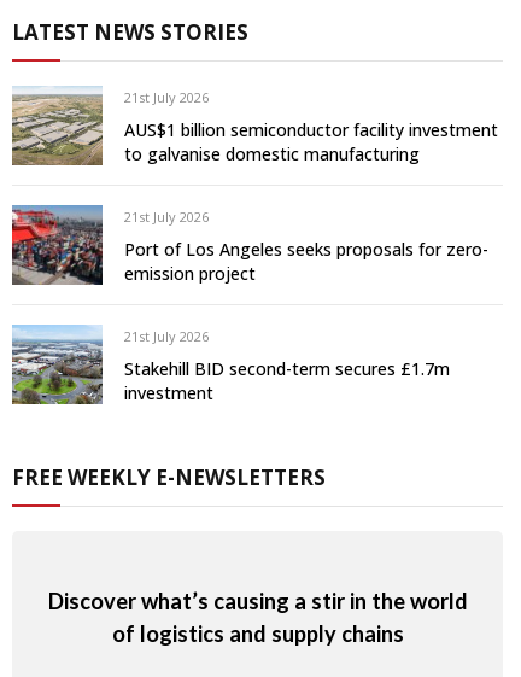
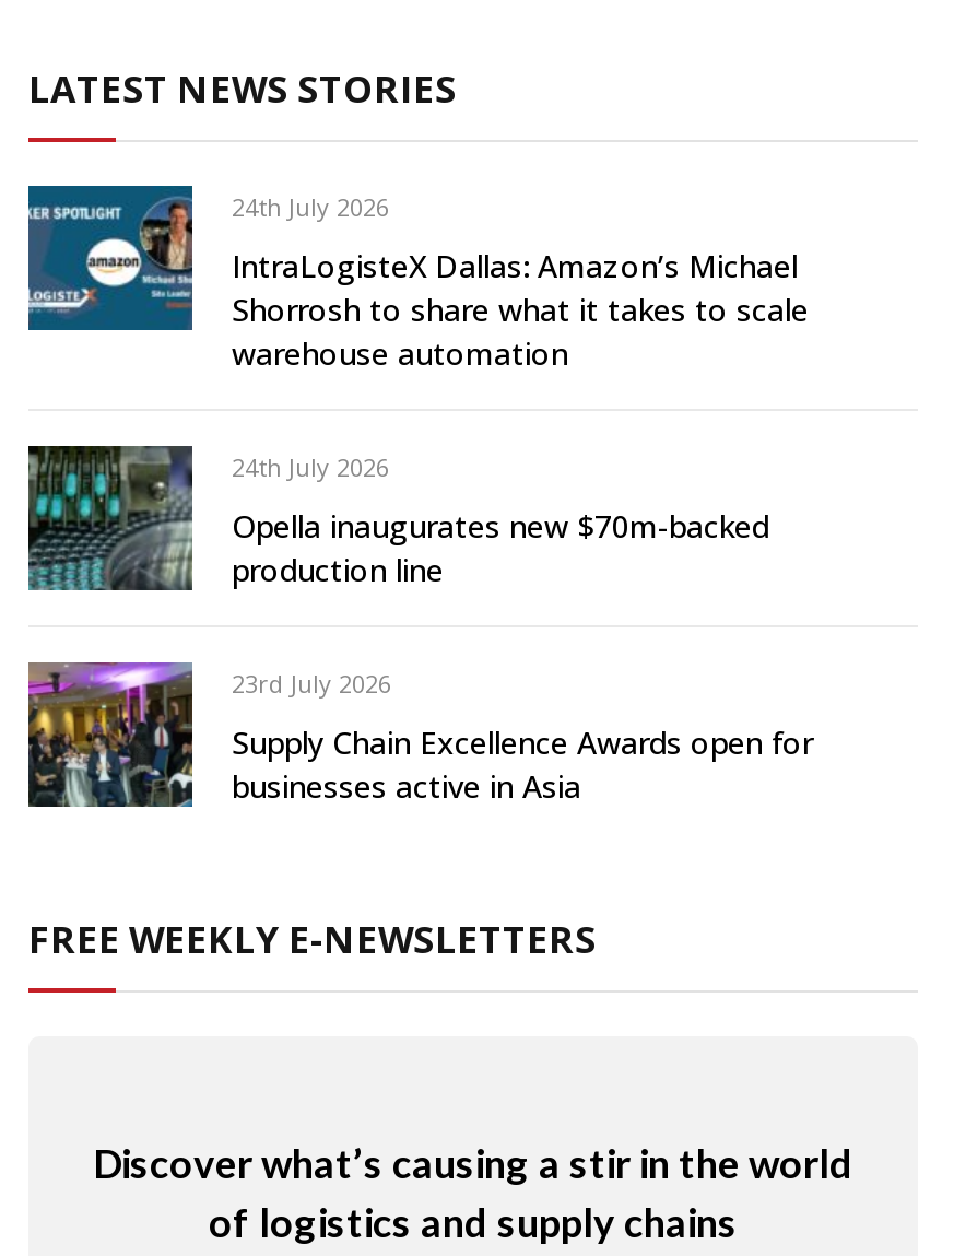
[11,86,209,167] [image] | 21st July 2026 -> [26,184,389,332] [image] | 24th July 2026
[124,119,498,166] AUS$1 billion semiconductor facility investment | to galvanise domestic manufacturing -> [232,246,809,375] IntraLogisteX Dallas: Amazon’s Michael | Shorrosh to share what it takes to scale | warehouse automation
[11,204,209,286] [image] | 21st July 2026 -> [28,444,389,592] [image] | 24th July 2026
[124,238,488,285] Port of Los Angeles seeks proposals for zero- | emission project -> [232,506,769,591] Opella inaugurates new $70m-backed | production line
[11,325,209,405] [image] | 21st July 2026 -> [28,660,391,809] [image] | 23rd July 2026
[124,358,450,405] Stakehill BID second-term secures £1.7m | investment -> [232,722,813,807] Supply Chain Excellence Awards open for | businesses active in Asia

